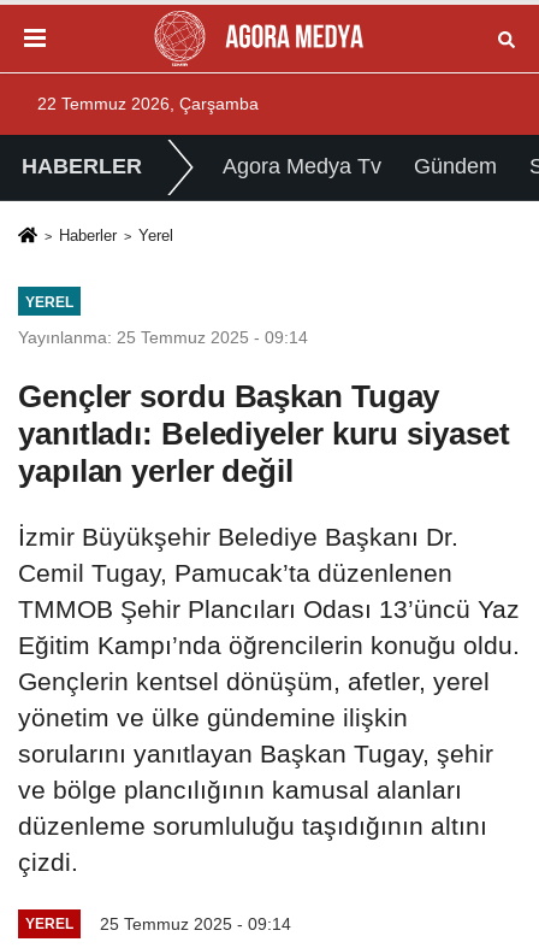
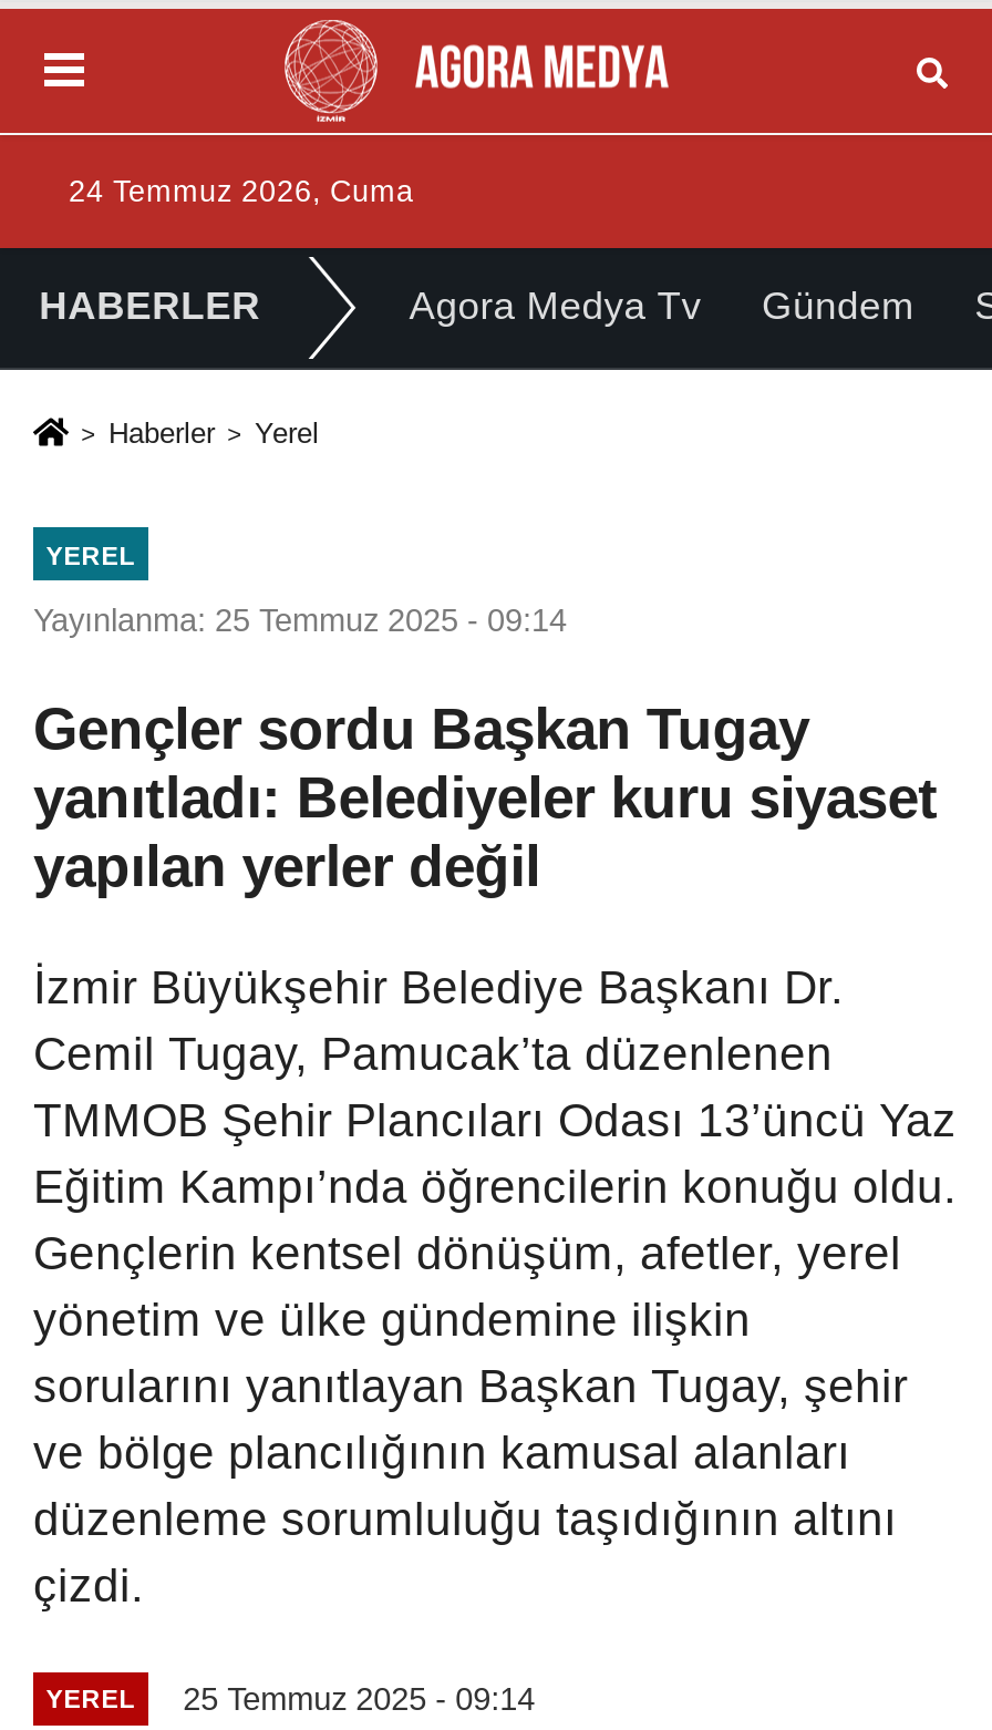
[37,95,259,113] 22 Temmuz 2026, Çarşamba -> [69,175,414,208] 24 Temmuz 2026, Cuma

